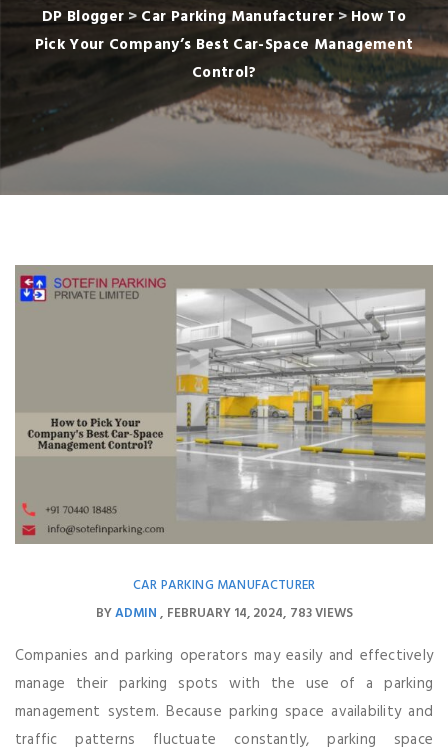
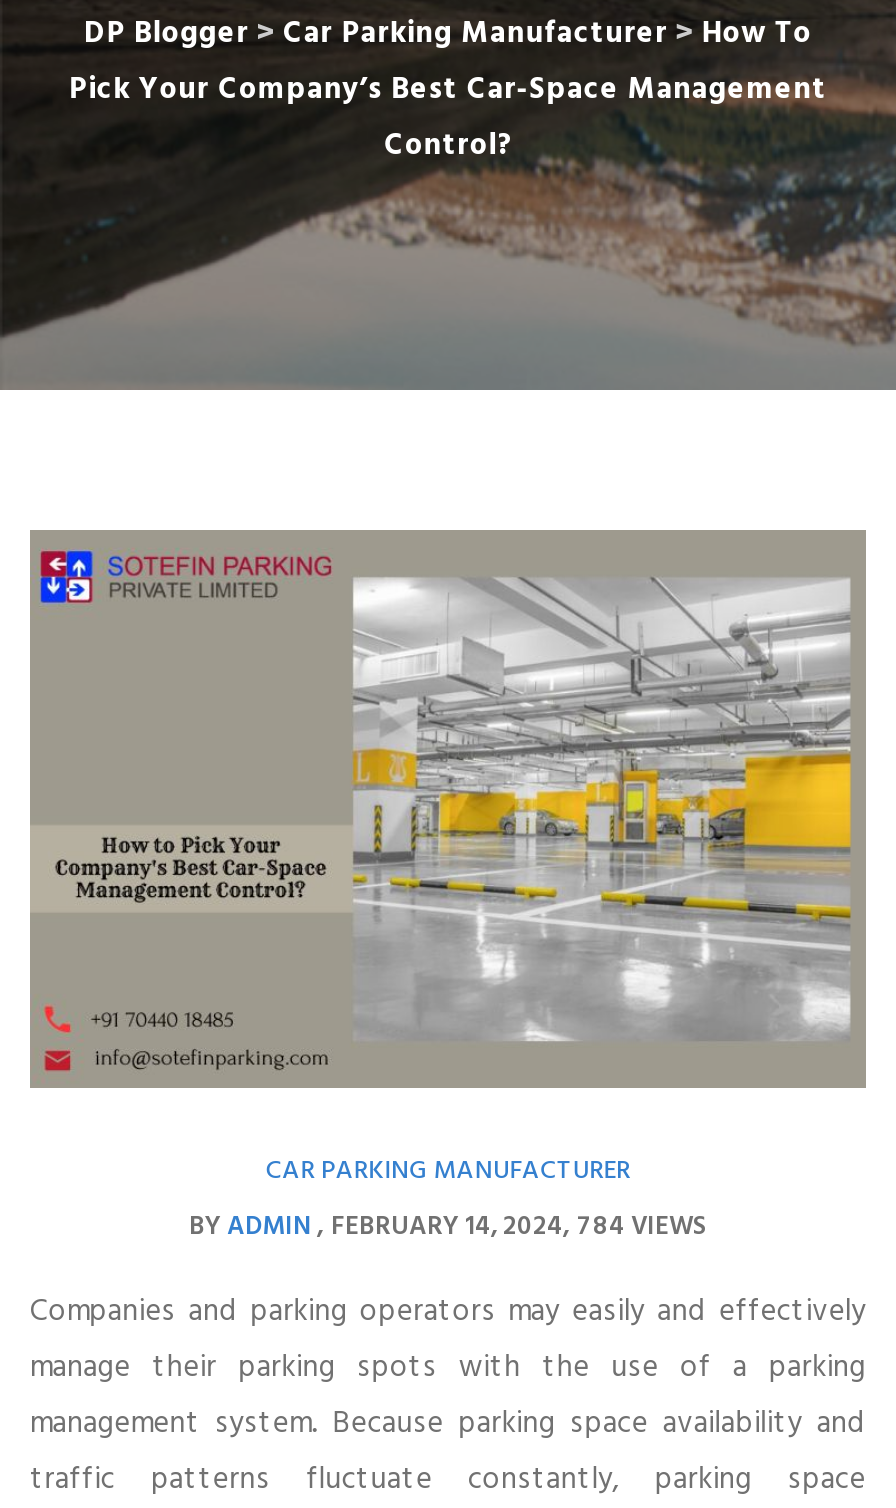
[95,603,352,624] BY ADMIN FEBRUARY 14, 2024 783 VIEWS -> [189,1205,707,1247] BY ADMIN FEBRUARY 14, 2024 784 VIEWS

